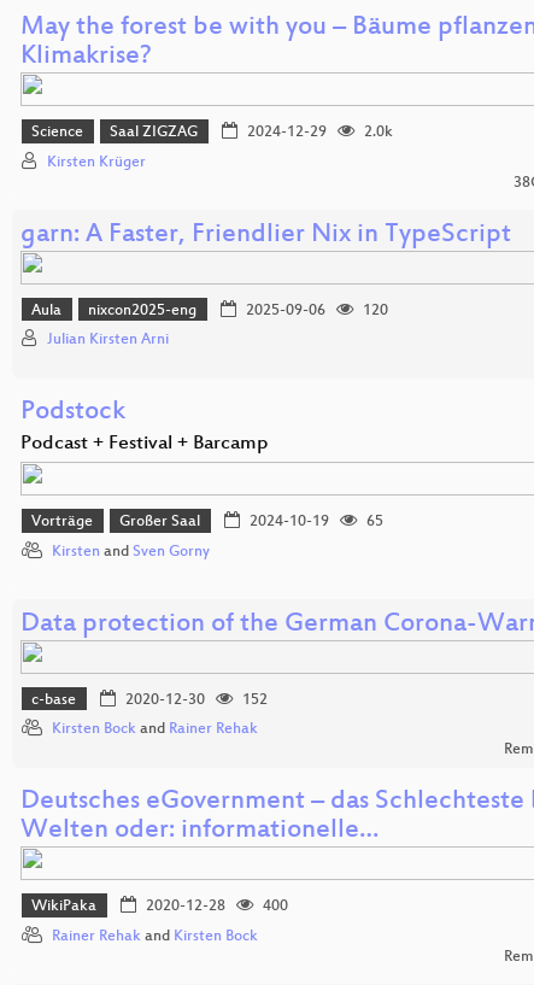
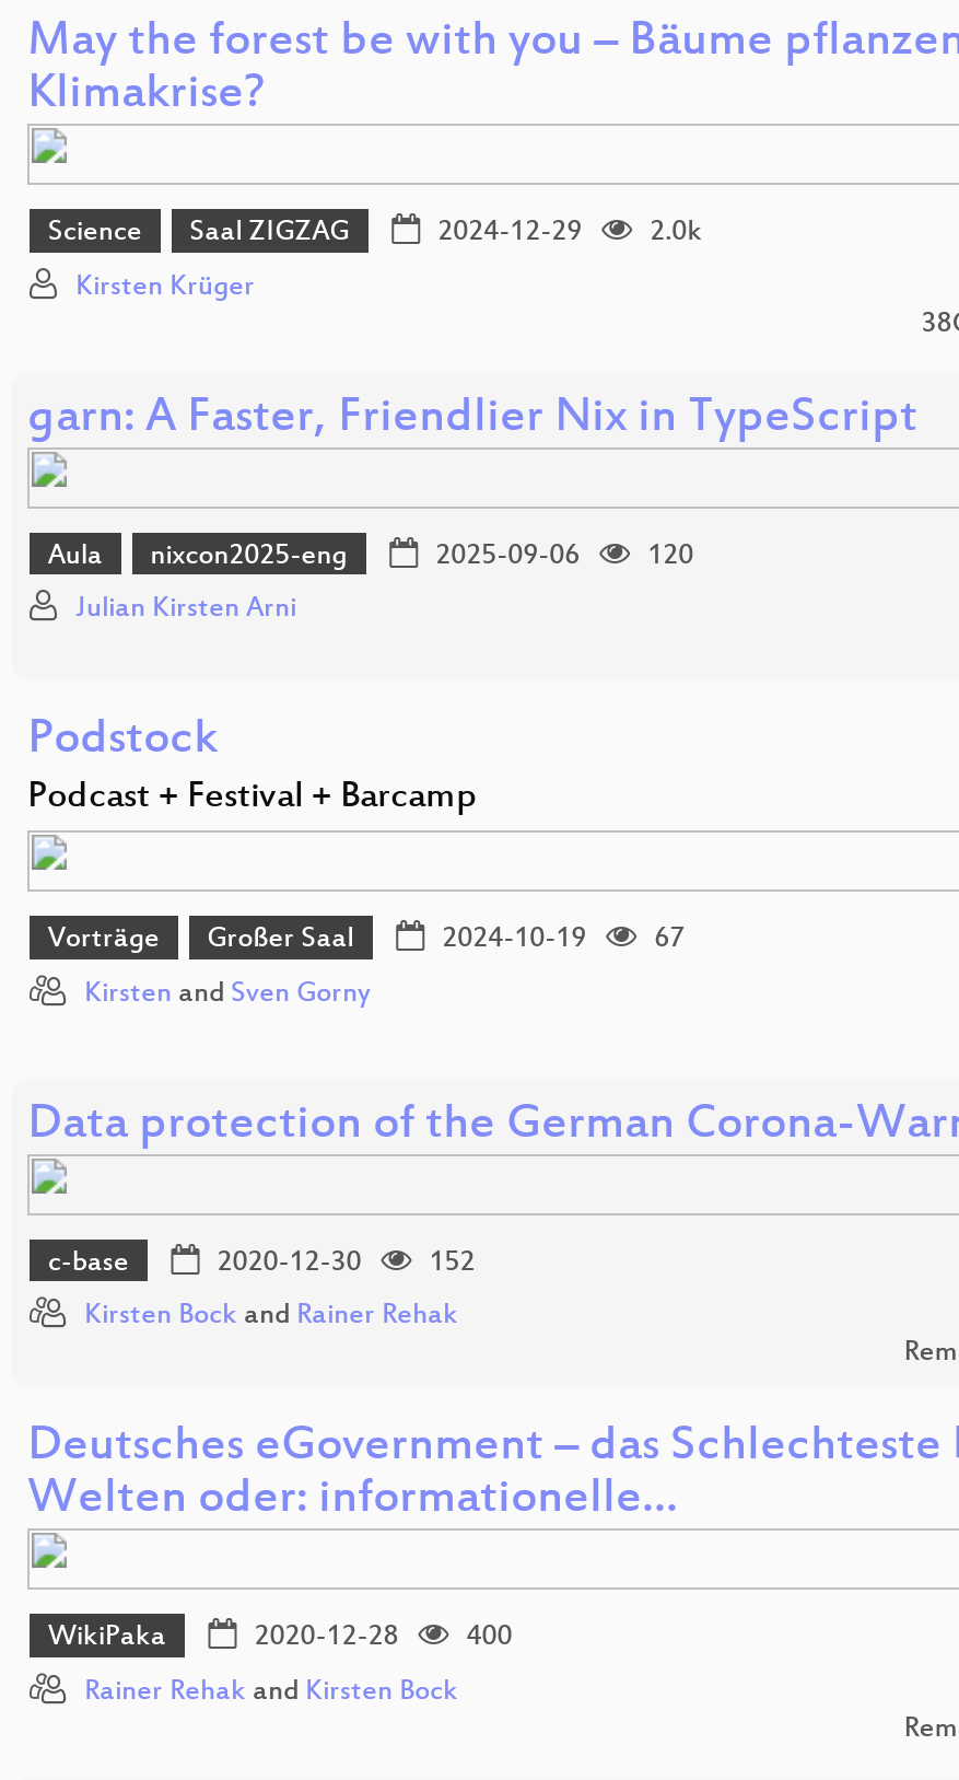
[245,514,383,531] 2024-10-19 65 -> [435,925,685,956] 2024-10-19 67

